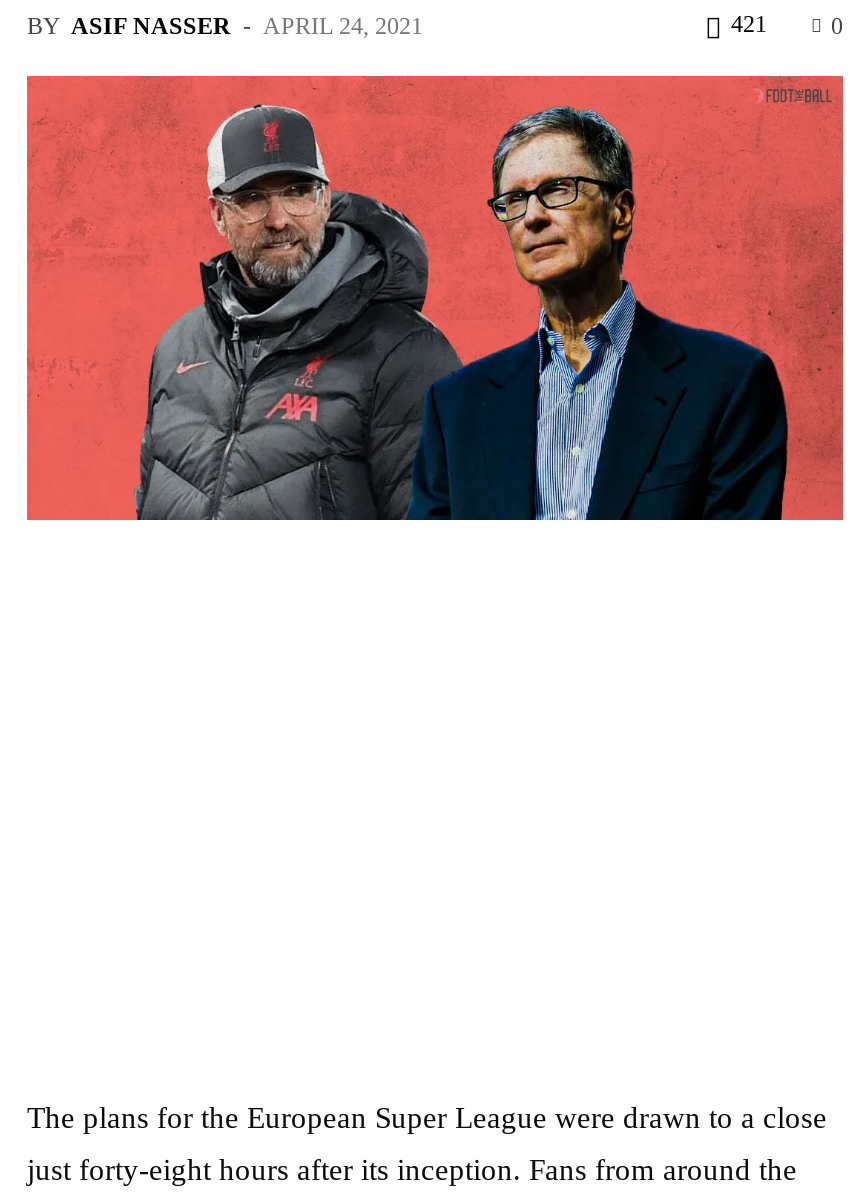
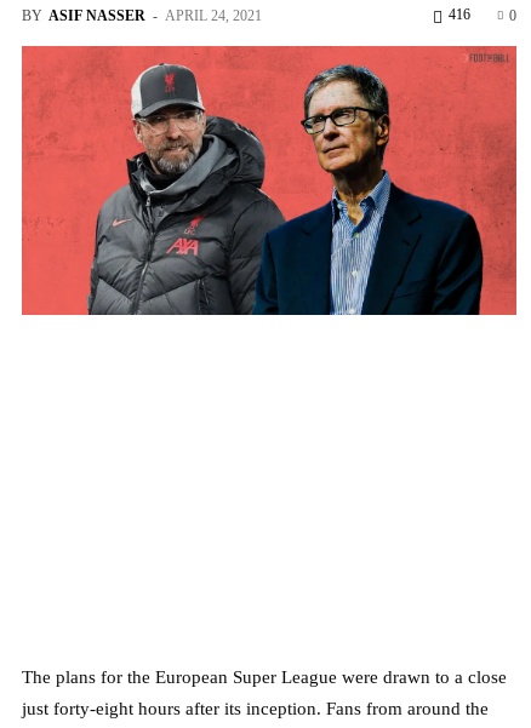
[731,9,767,37] 421 -> [449,6,470,23] 416

